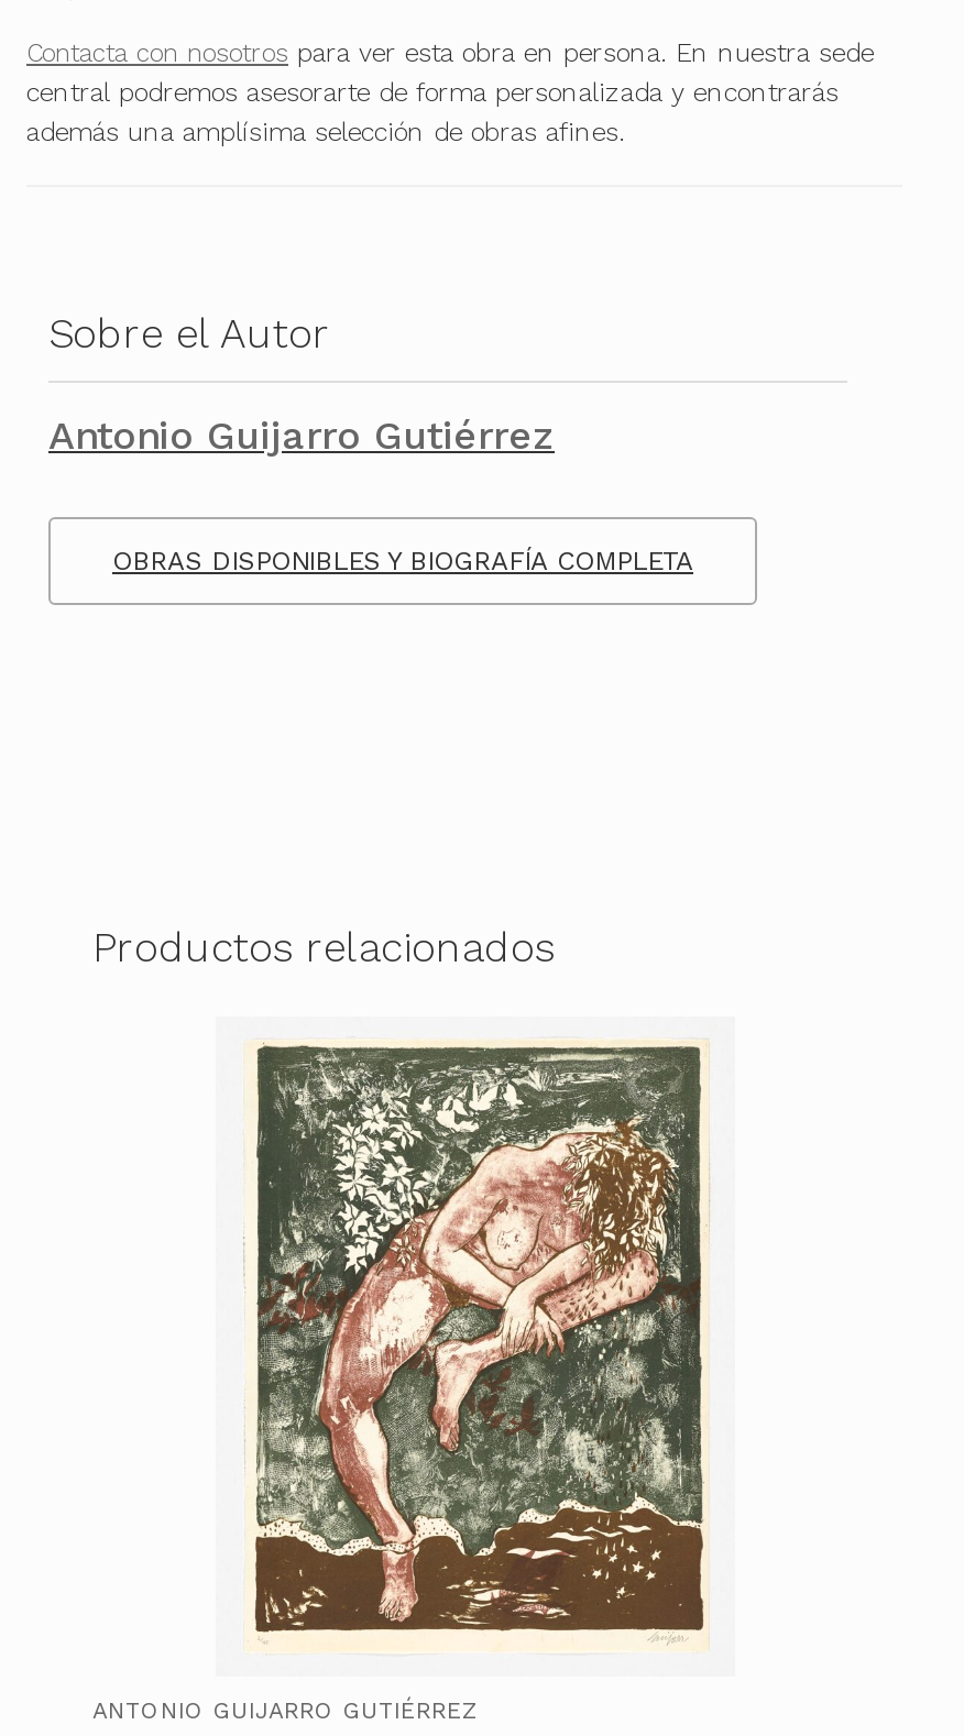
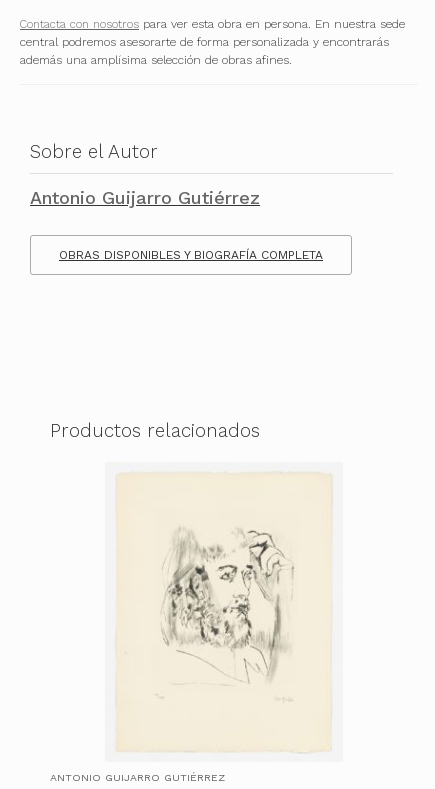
[242,1043,706,1635] [image] -> [114,472,333,754] [image]

